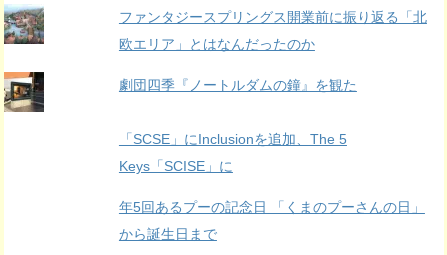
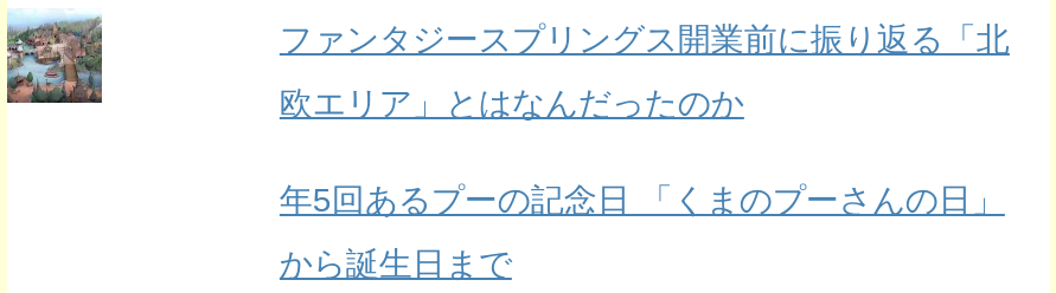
[3,71,45,113] [image] -> none
[119,77,357,174] 劇団四季『ノートルダムの鐘』を観た | 「SCSE」にInclusionを追加、The 5 | Keys「SCISE」に -> none

